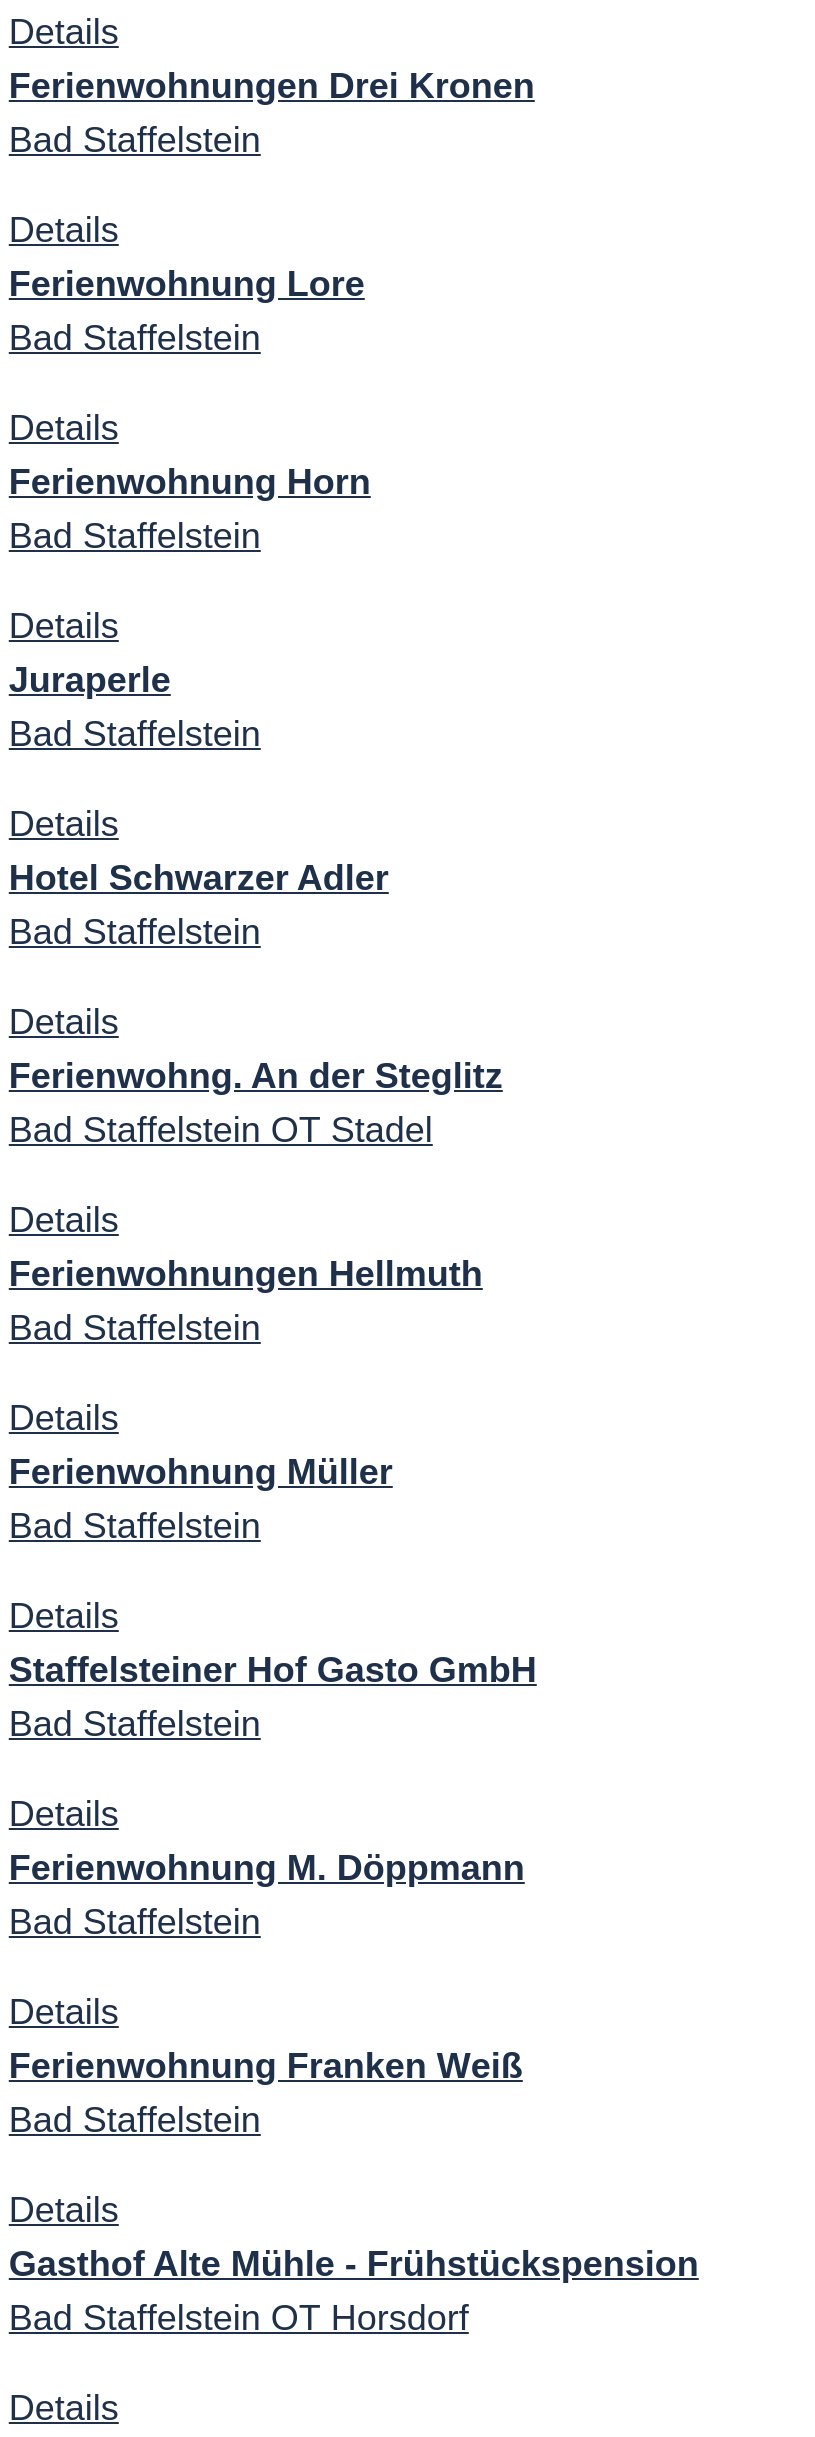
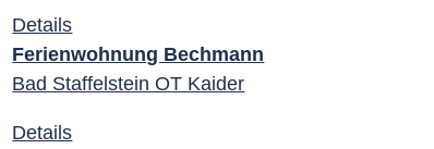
[9,65,699,2337] Ferienwohnungen Drei Kronen | Bad Staffelstein | Details | Ferienwohnung Lore | Bad Staffelstein | Details | Ferienwohnung Horn | Bad Staffelstein | Details | Juraperle | Bad Staffelstein | Details | Hotel Schwarzer Adler | Bad Staffelstein | Details | Ferienwohng. An der Steglitz | Bad Staffelstein OT Stadel | Details | Ferienwohnungen Hellmuth | Bad Staffelstein | Details | Ferienwohnung Müller | Bad Staffelstein | Details | Staffelsteiner Hof Gasto GmbH | Bad Staffelstein | Details | Ferienwohnung M. Döppmann | Bad Staffelstein | Details | Ferienwohnung Franken Weiß | Bad Staffelstein | Details | Gasthof Alte Mühle - Frühstückspension | Bad Staffelstein OT Horsdorf -> [12,43,264,94] Ferienwohnung Bechmann | Bad Staffelstein OT Kaider

